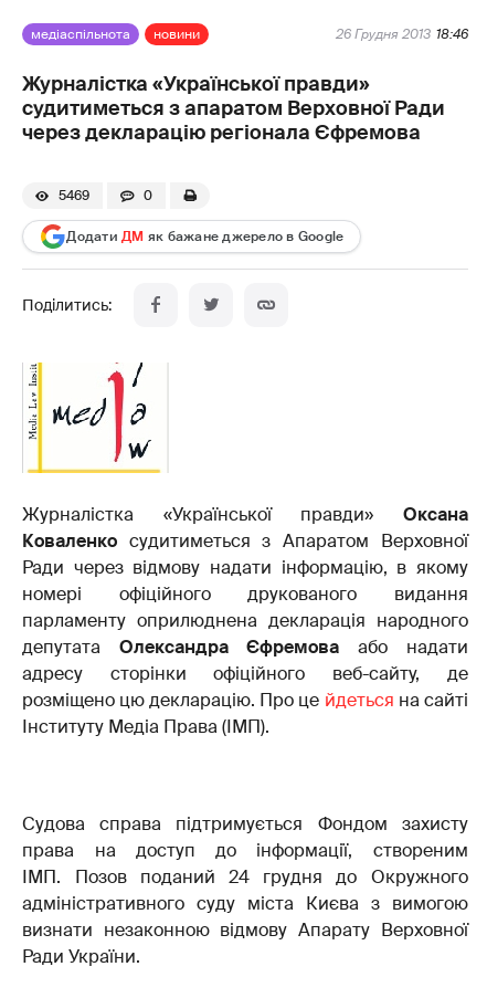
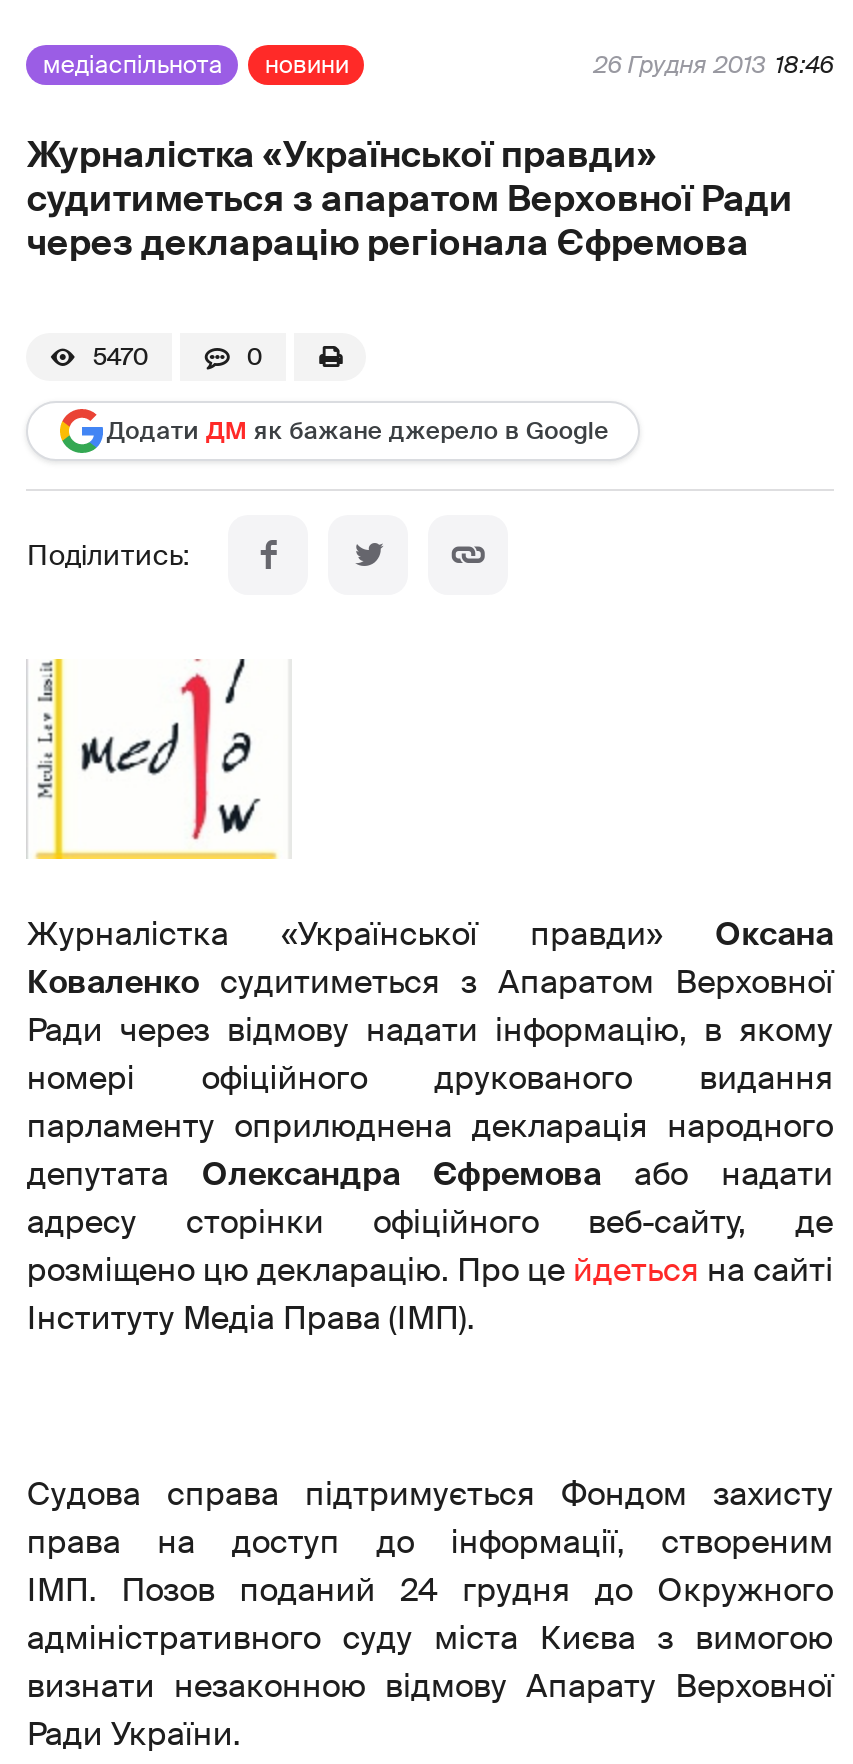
[59,187,90,204] 5469 -> [93,341,149,373] 5470

